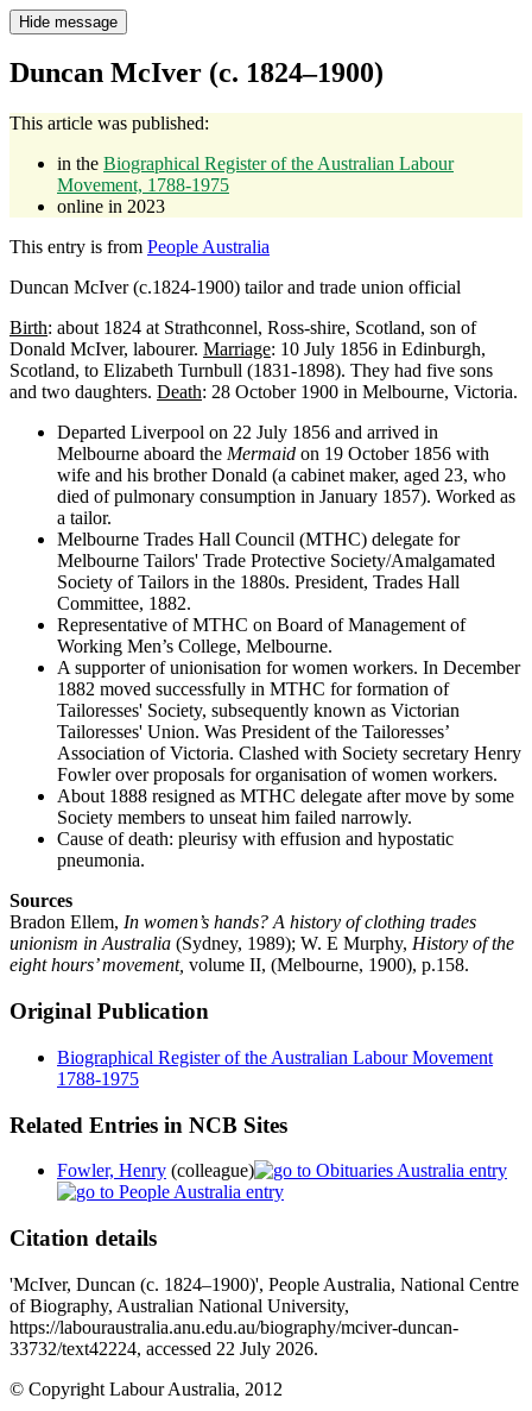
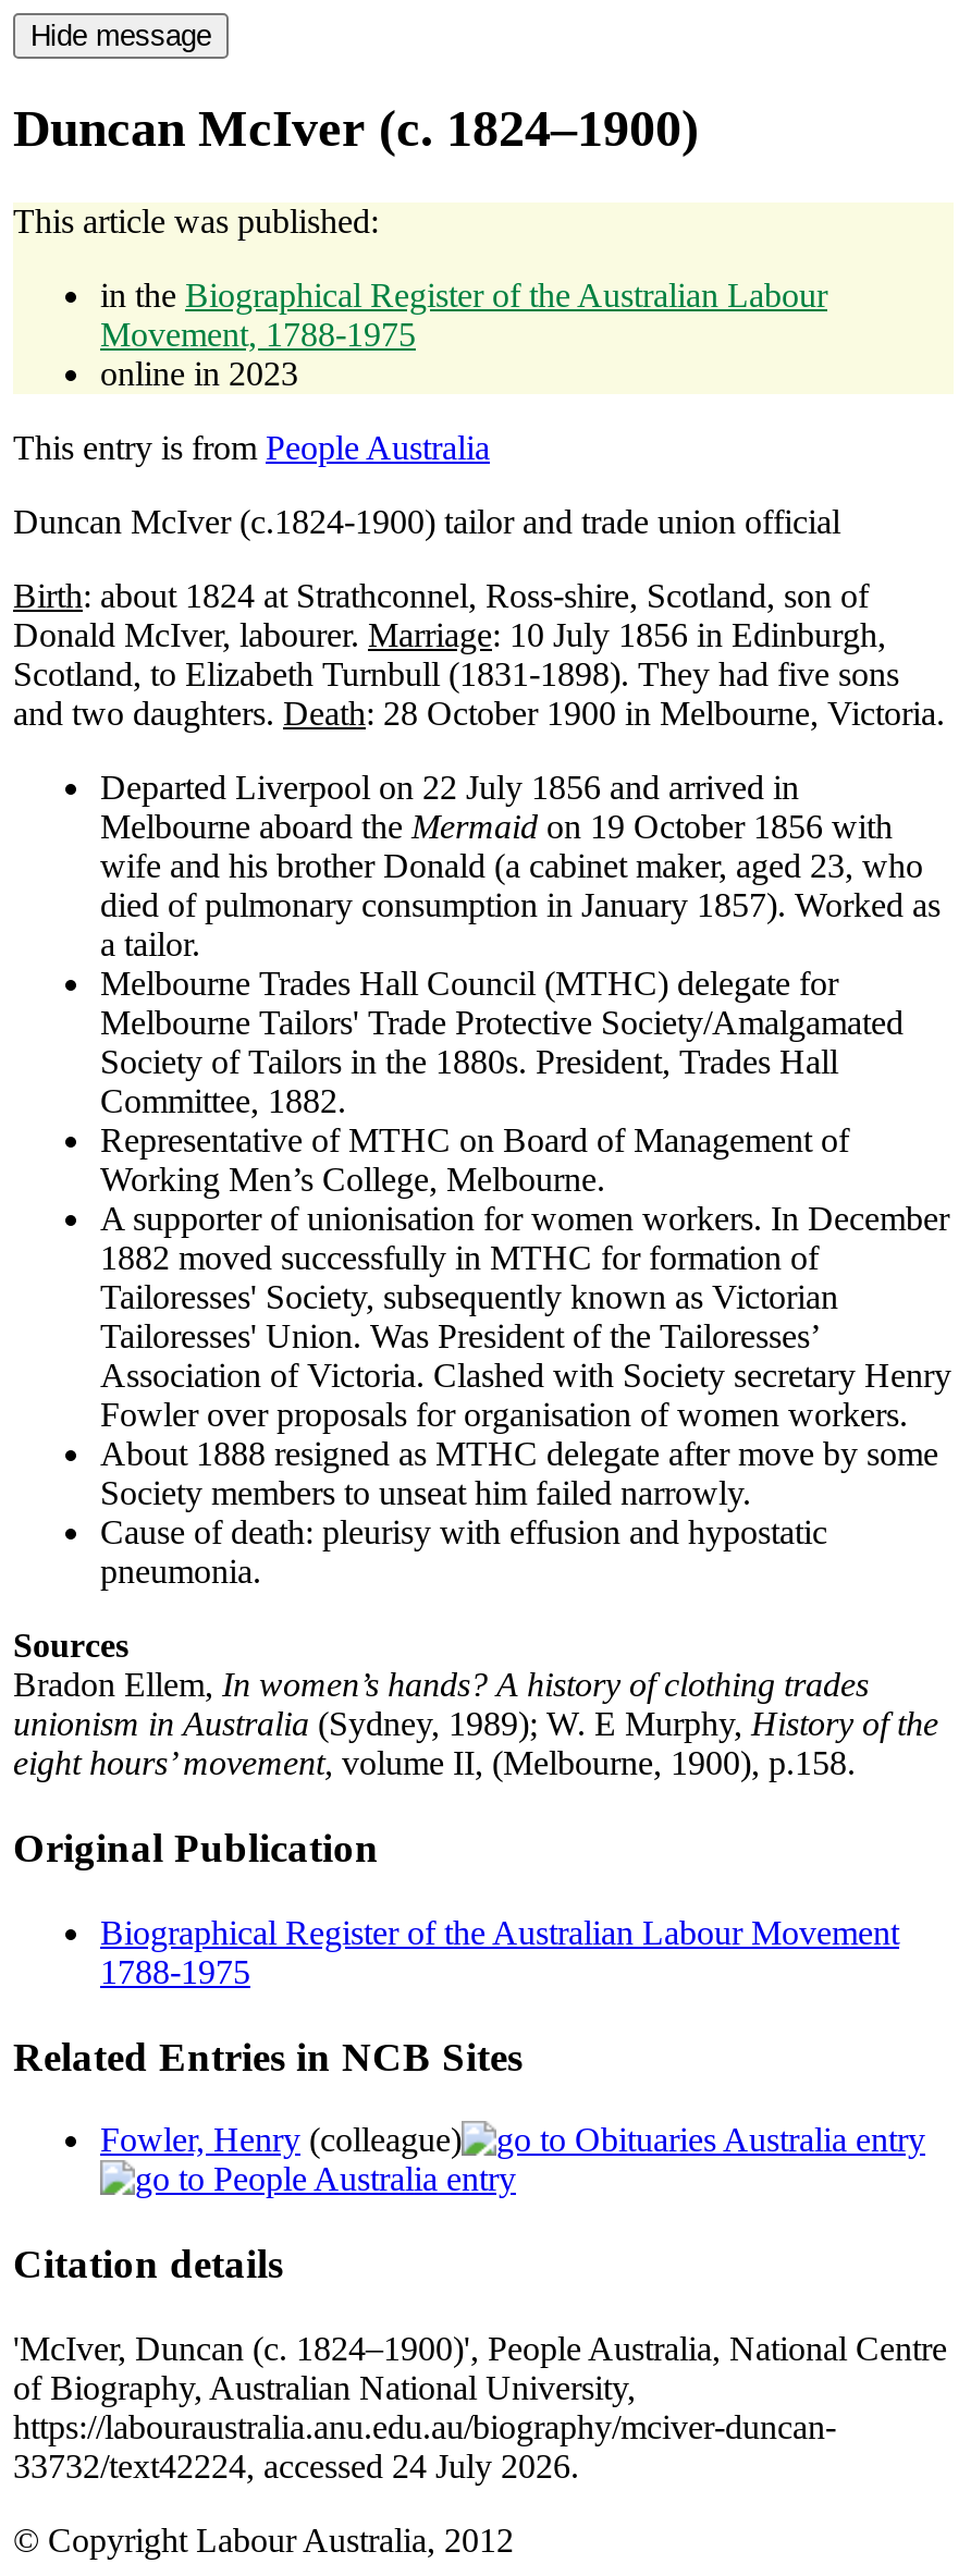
[9,1338,318,1358] 33732/text42224, accessed 22 July 2026. -> [13,2447,579,2484] 33732/text42224, accessed 24 July 2026.

